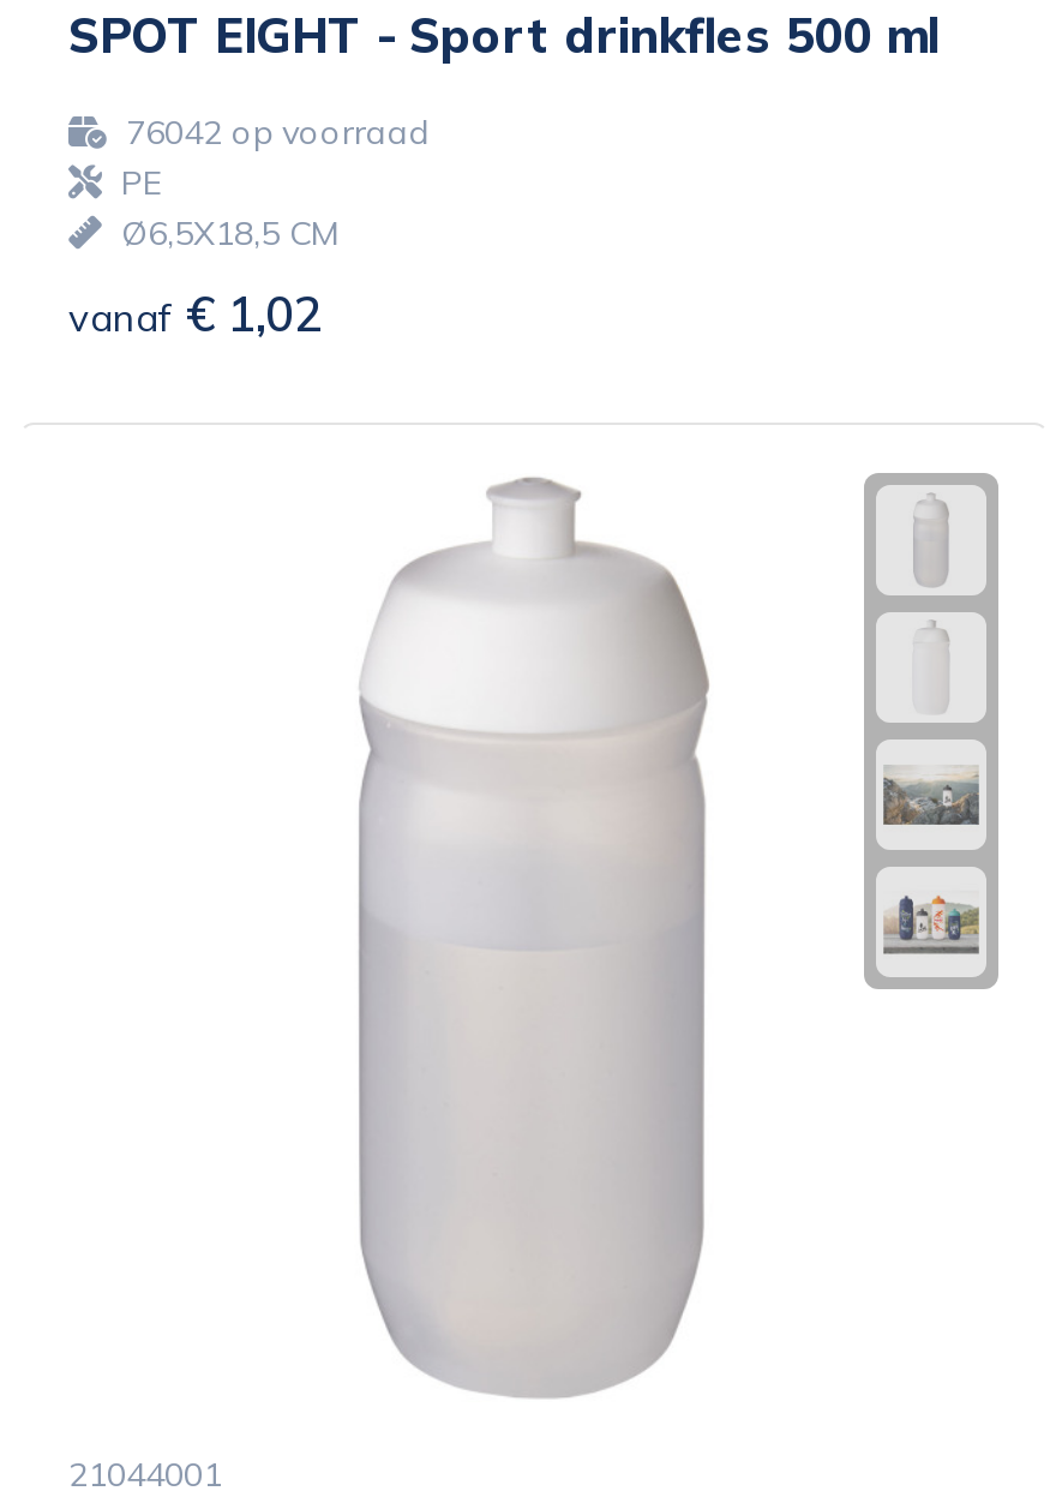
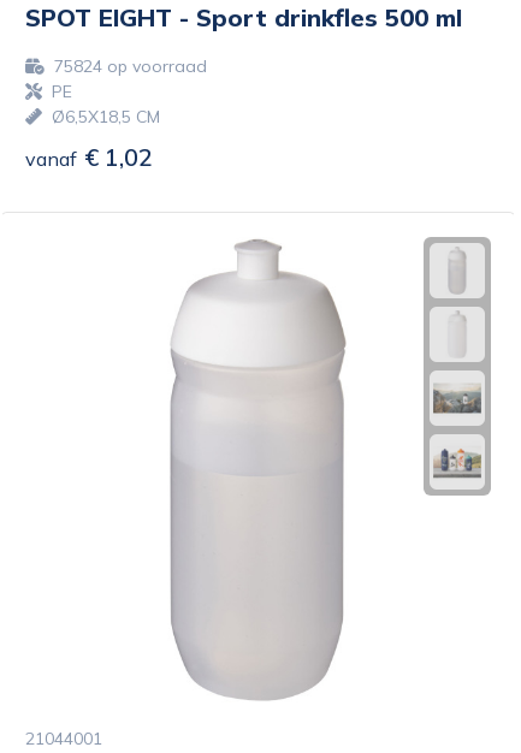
[126,110,431,154] 76042 op voorraad -> [54,55,206,77] 75824 op voorraad

